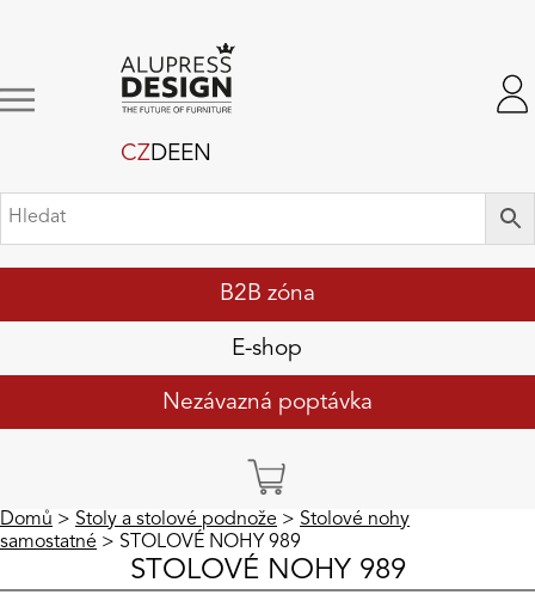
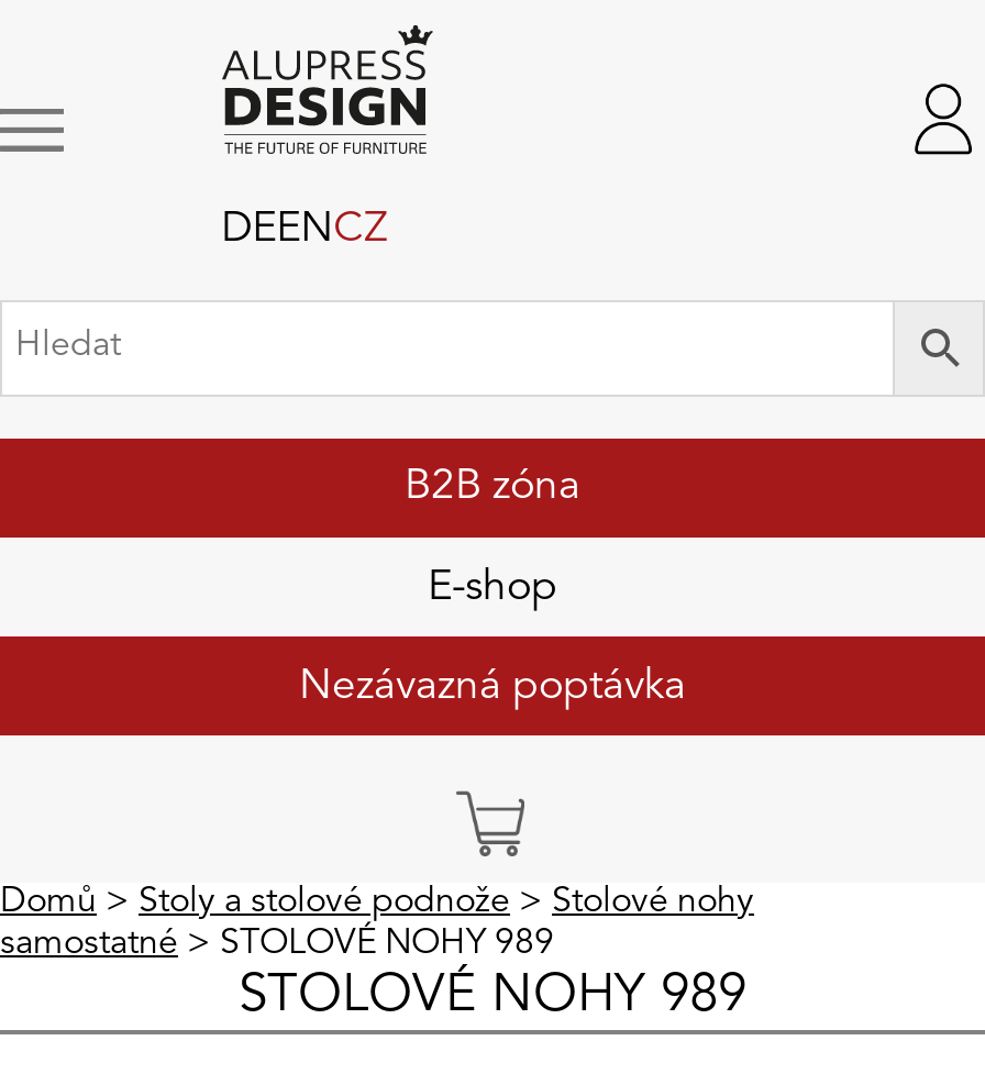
[120,143,211,167] CZDEEN -> [221,209,388,253] DEENCZ

